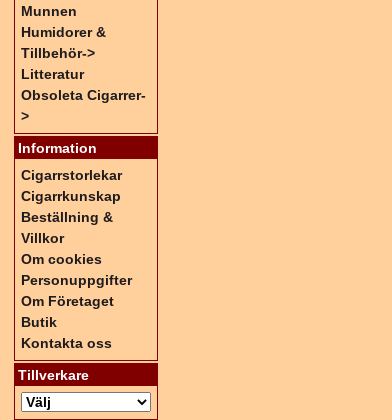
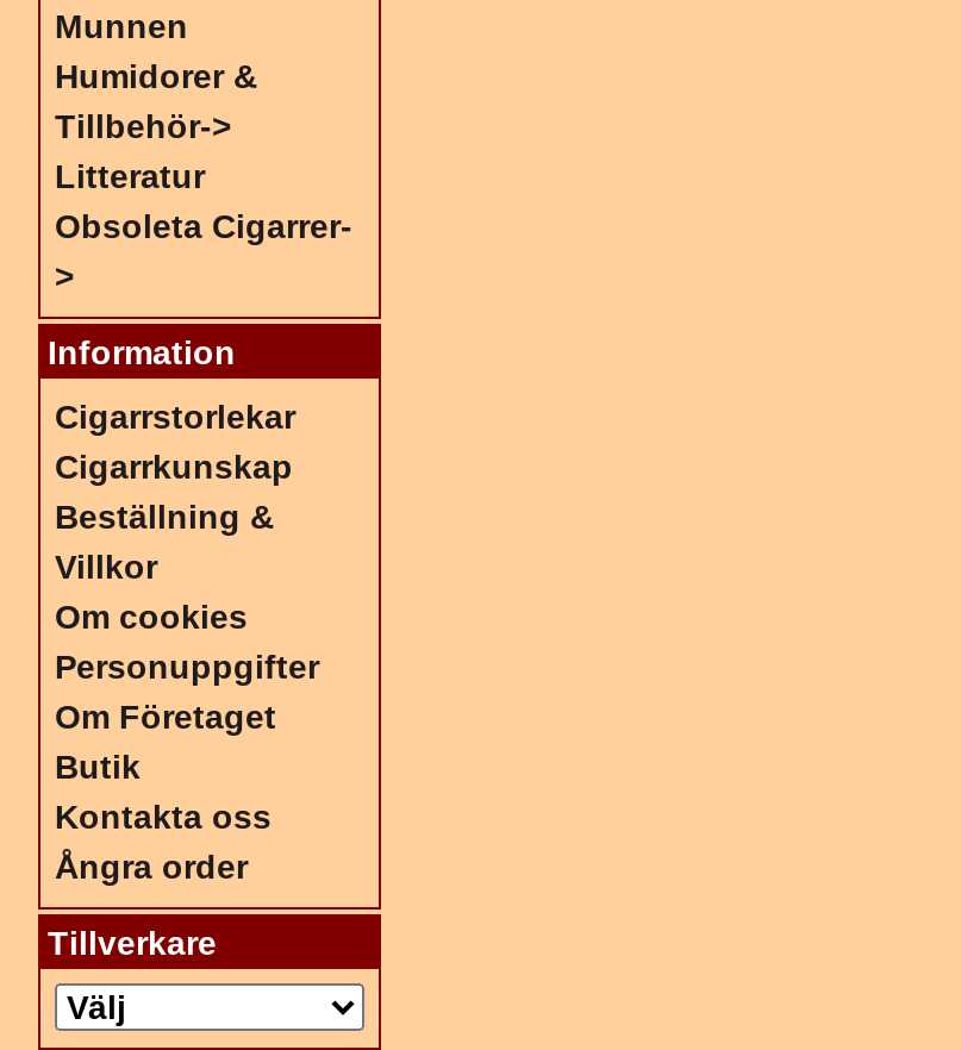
none -> [55,848,248,886] Ångra order

